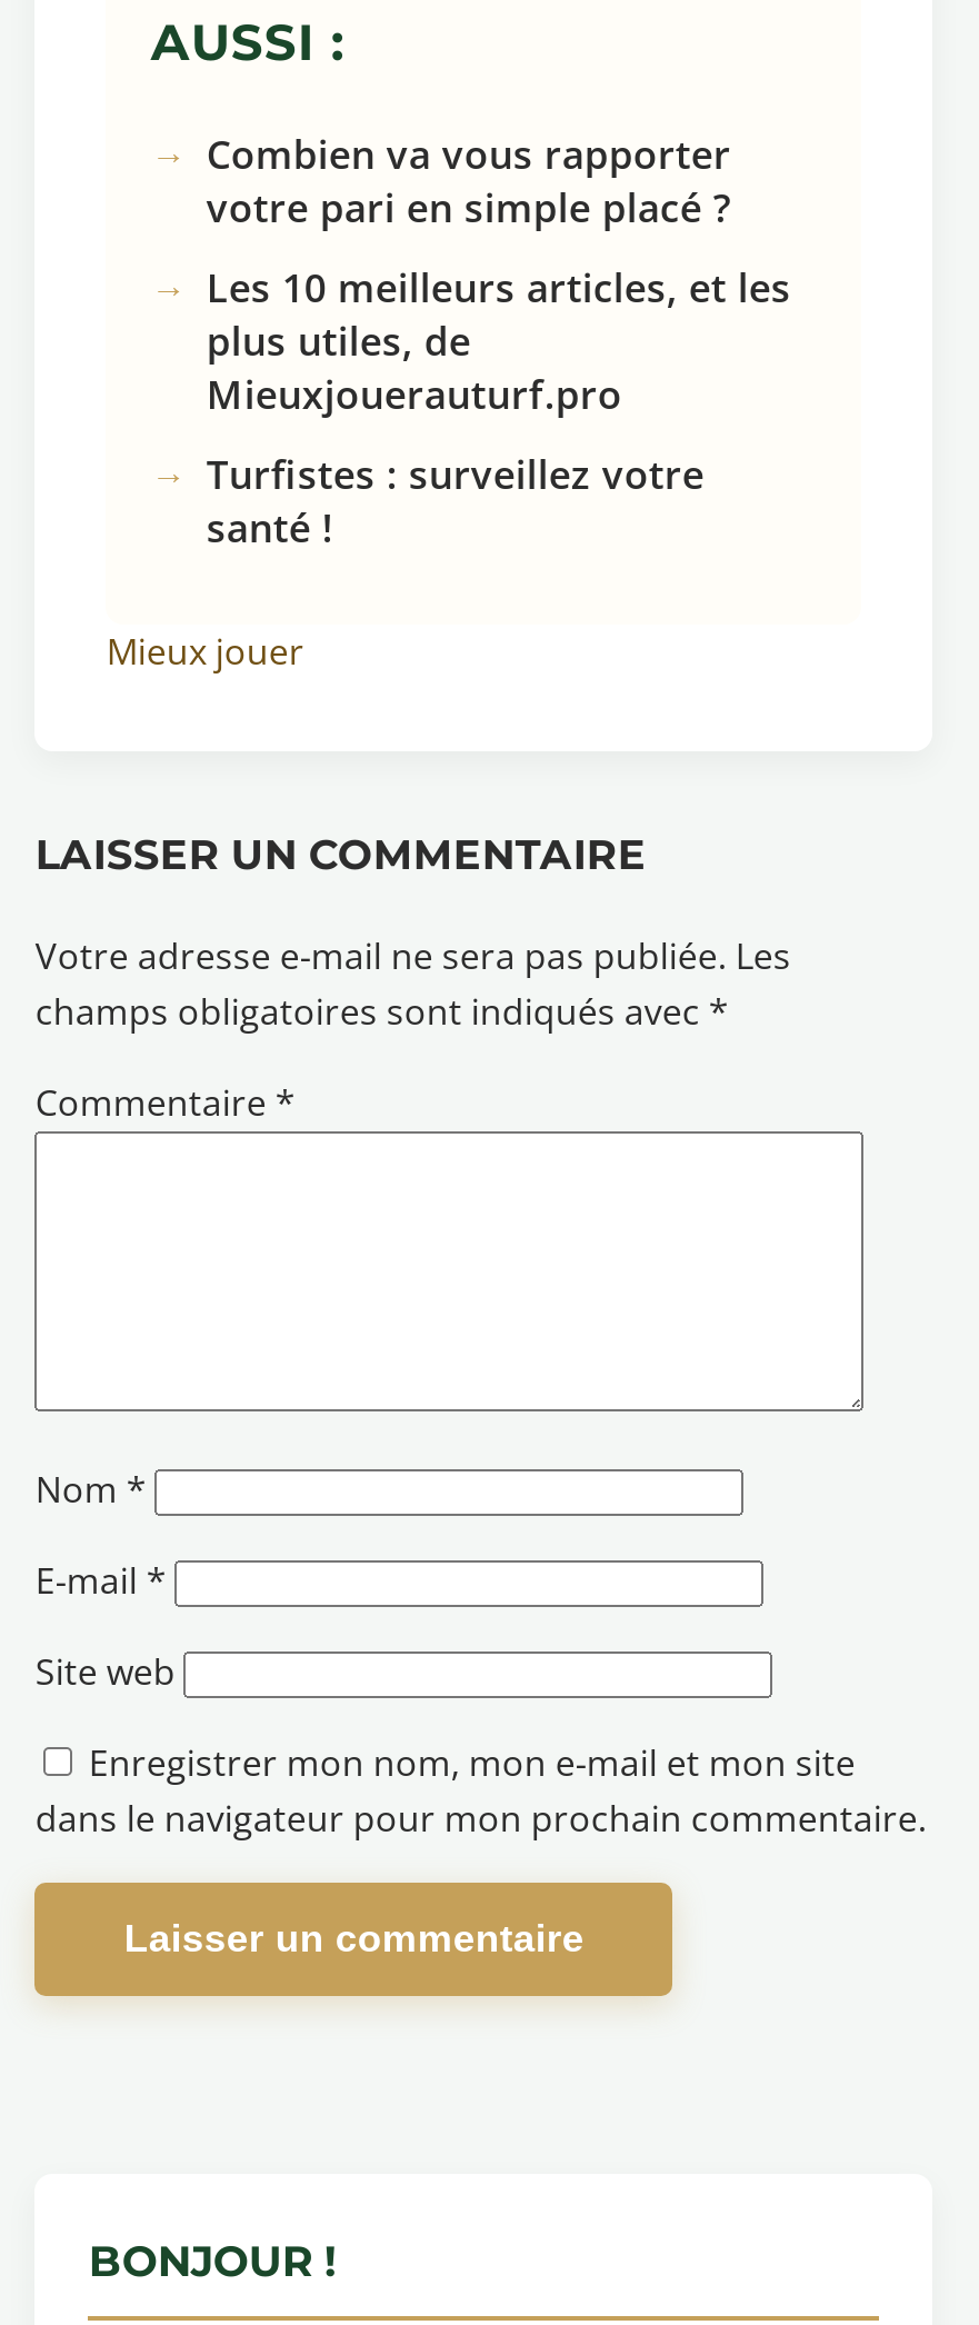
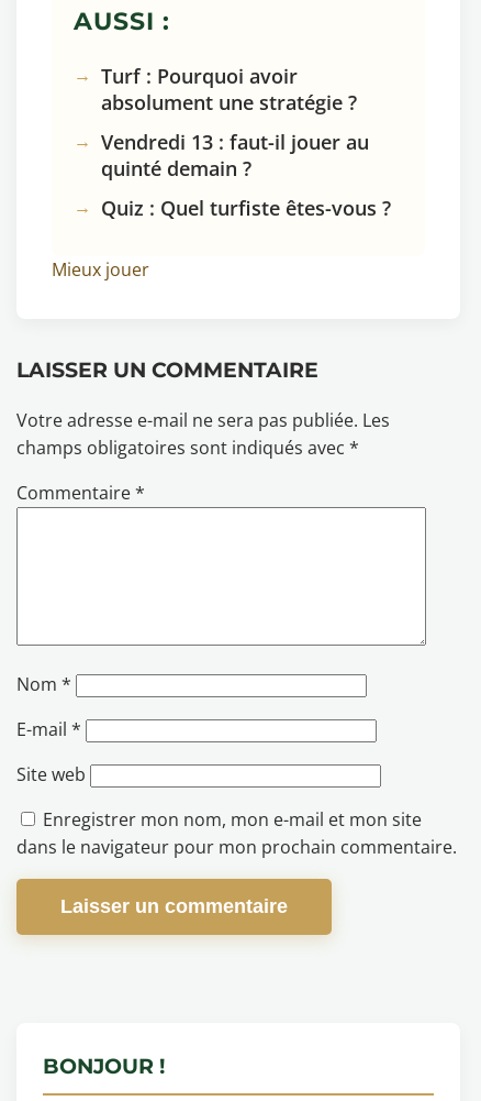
[206,127,731,234] Combien va vous rapporter | votre pari en simple placé ? -> [101,63,357,116] Turf : Pourquoi avoir | absolument une stratégie ?
[206,260,791,420] Les 10 meilleurs articles, et les | plus utiles, de | Mieuxjouerauturf.pro -> [101,129,369,182] Vendredi 13 : faut-il jouer au | quinté demain ?
[206,447,704,554] Turfistes : surveillez votre | santé ! -> [101,195,391,221] Quiz : Quel turfiste êtes-vous ?

